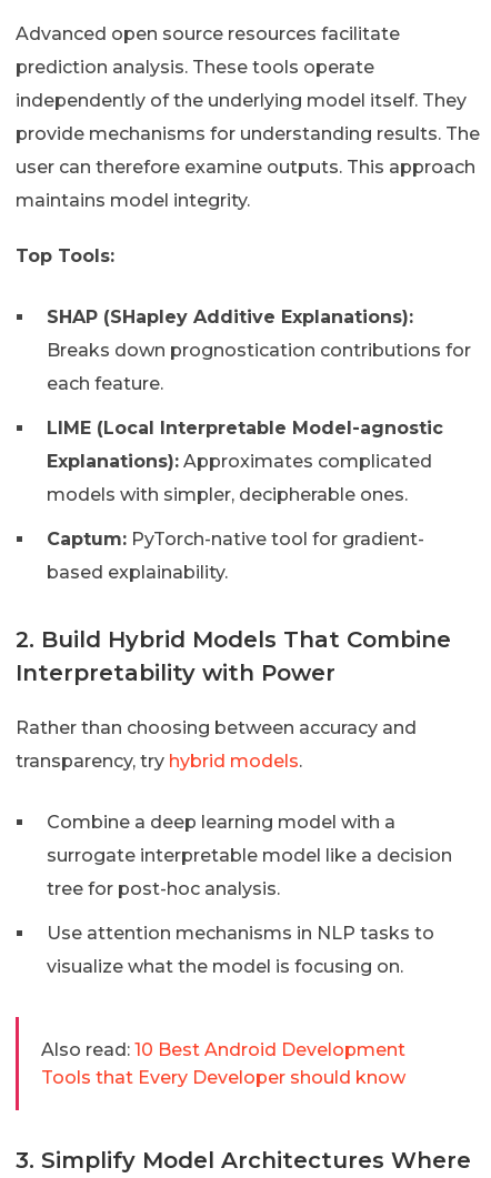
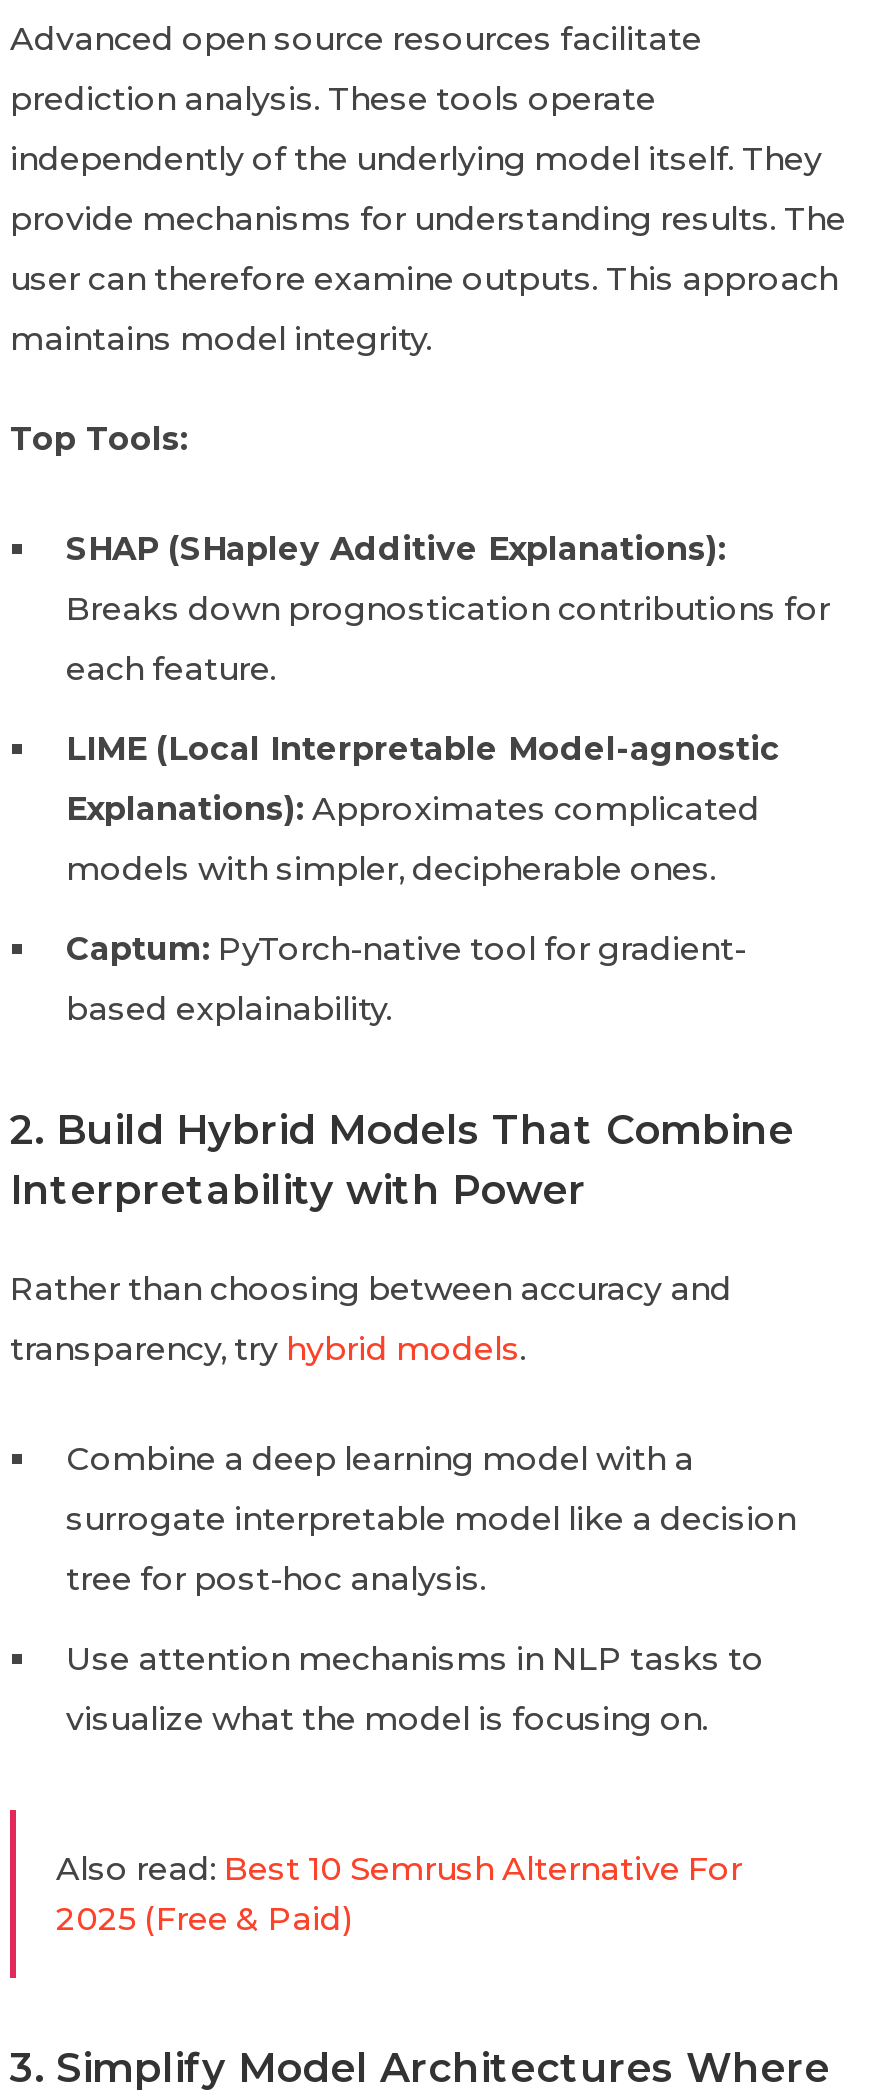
[41,1039,405,1088] Also read: 10 Best Android Development | Tools that Every Developer should know -> [56,1850,742,1938] Also read: Best 10 Semrush Alternative For | 2025 (Free & Paid)

